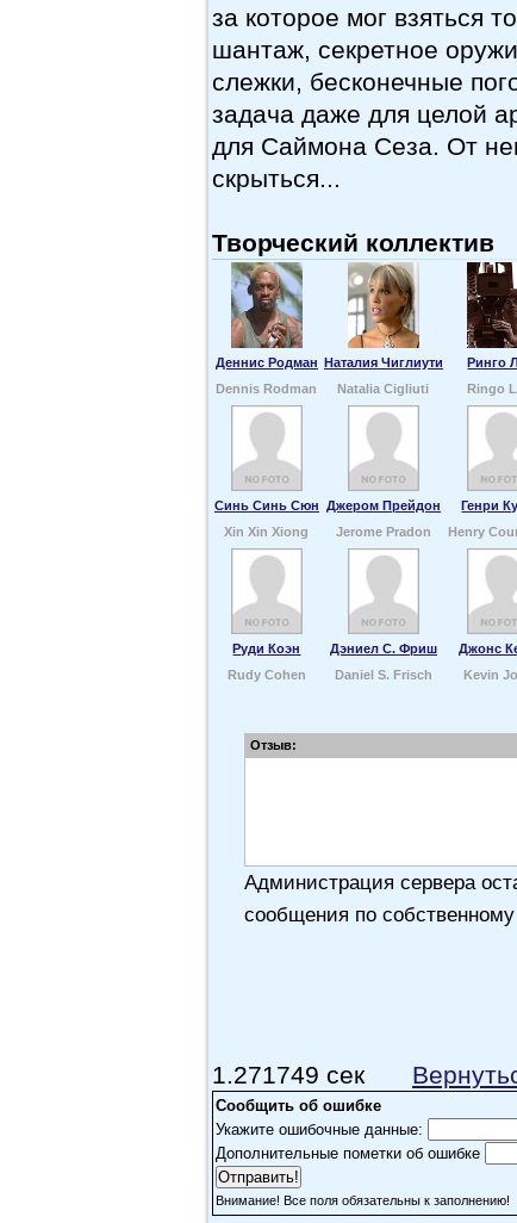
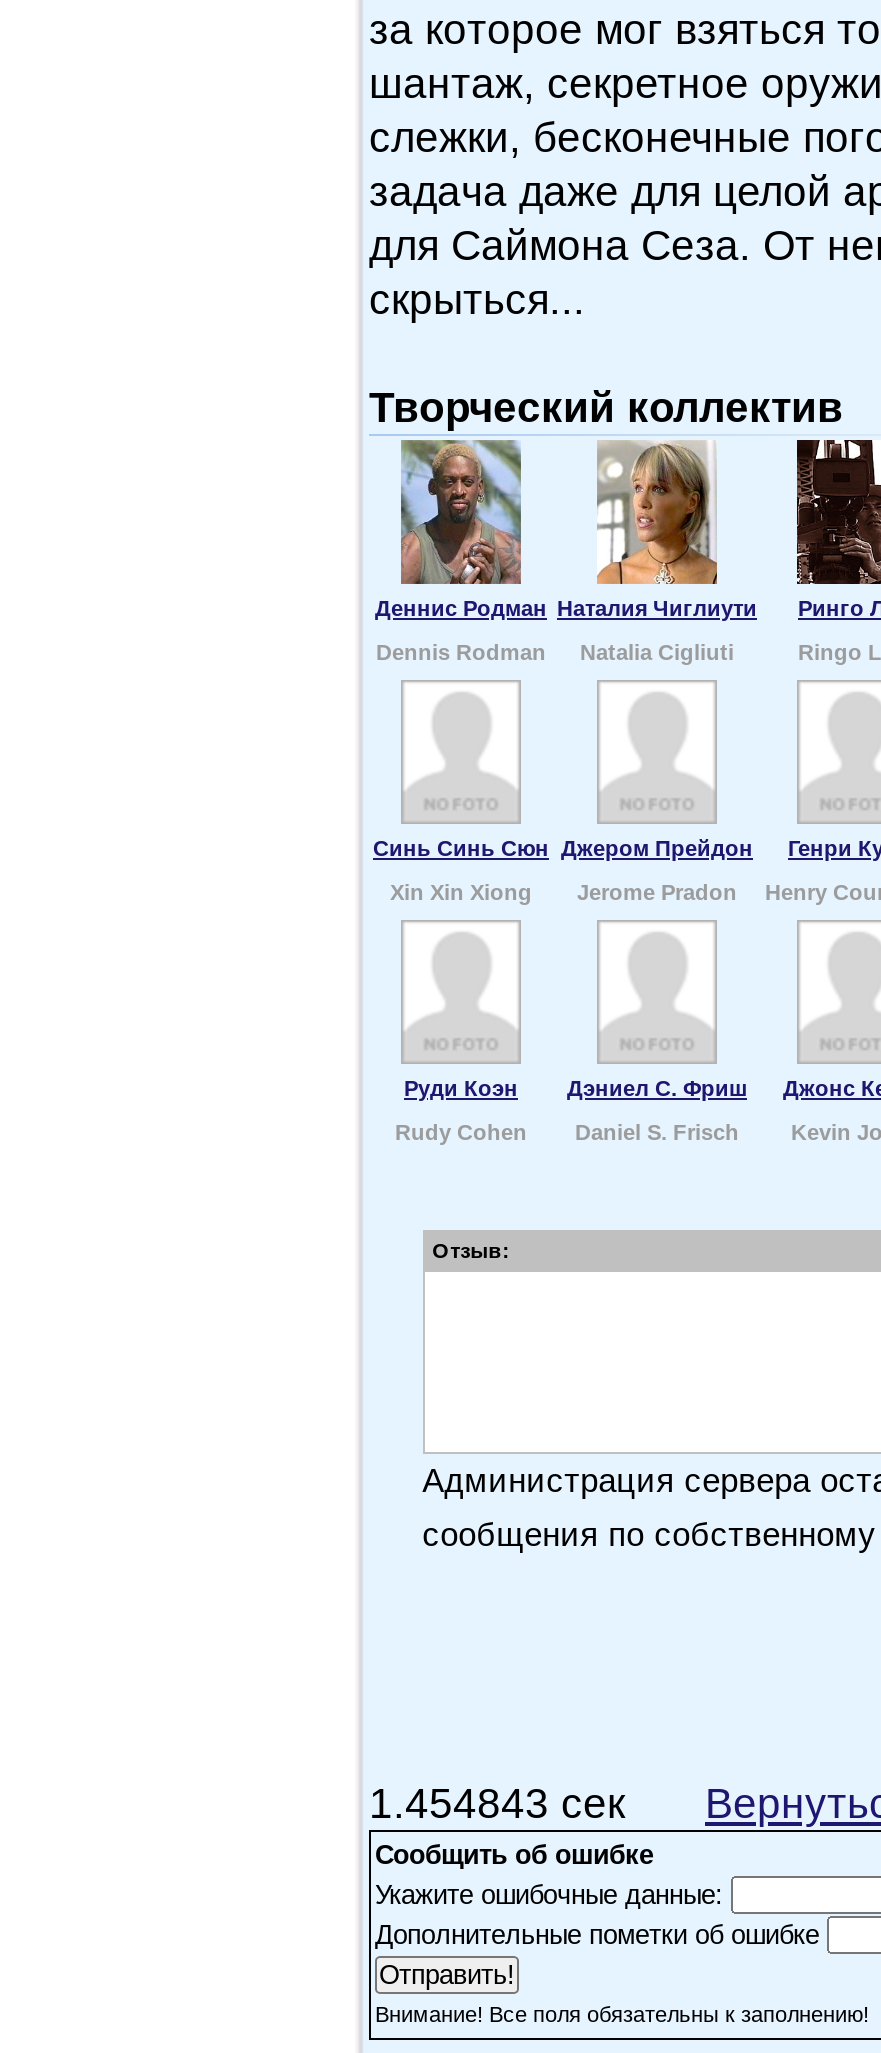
[212,1061,365,1089] 1.271749 сек -> [369,1781,625,1827] 1.454843 сек

